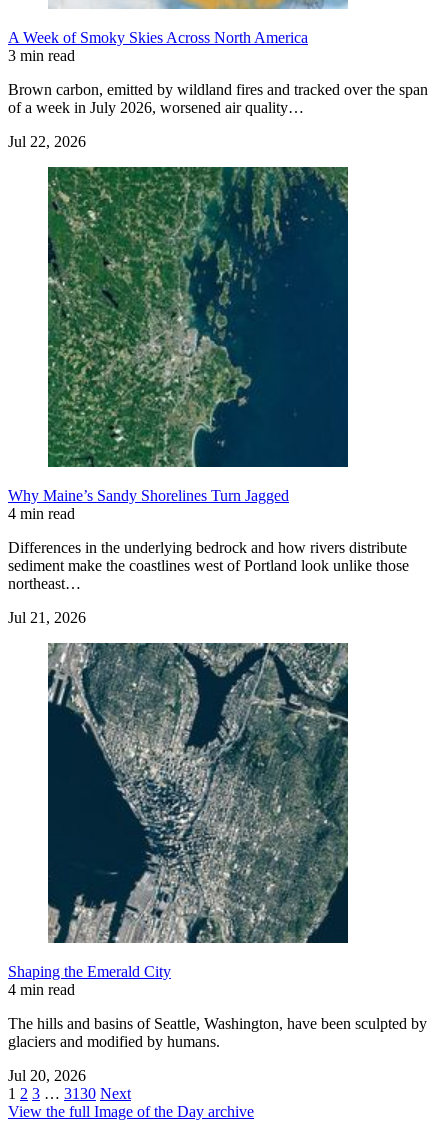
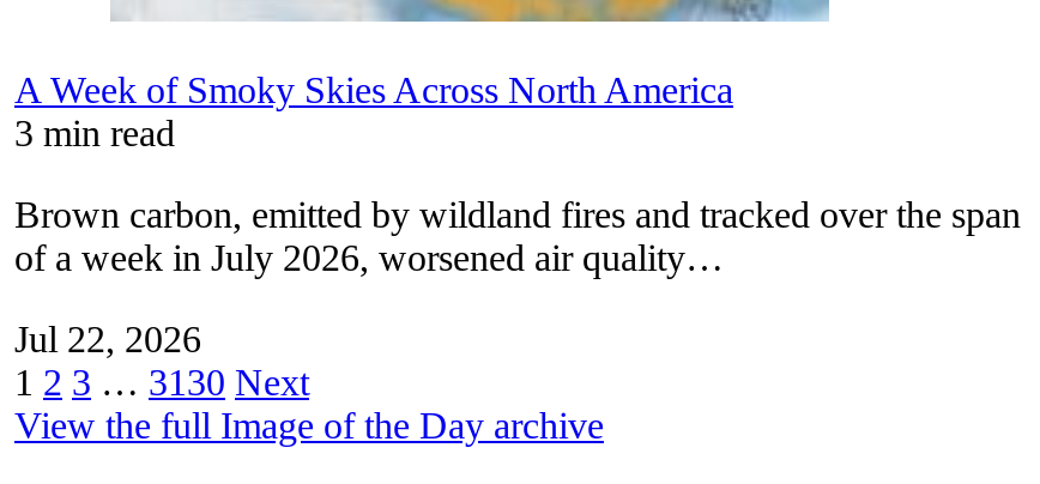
[8,166,409,626] [image] | Why Maine’s Sandy Shorelines Turn Jagged | 4 min read | Differences in the underlying bedrock and how rivers distribute | sediment make the coastlines west of Portland look unlike those | northeast… | Jul 21, 2026 -> none
[8,642,427,1084] [image] | Shaping the Emerald City | 4 min read | The hills and basins of Seattle, Washington, have been sculpted by | glaciers and modified by humans. | Jul 20, 2026 -> none

